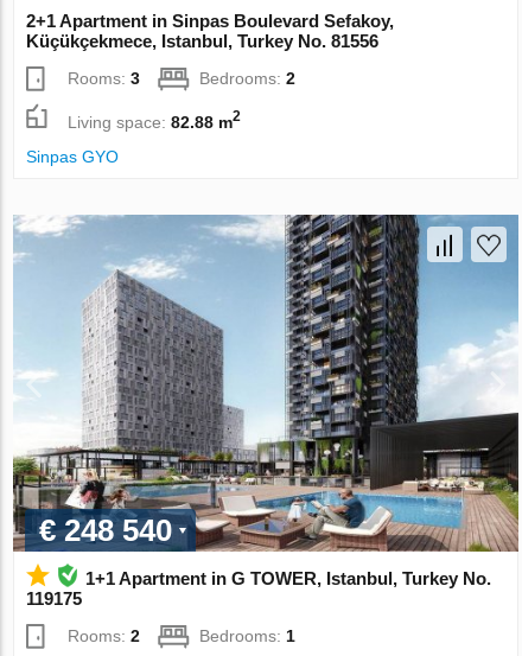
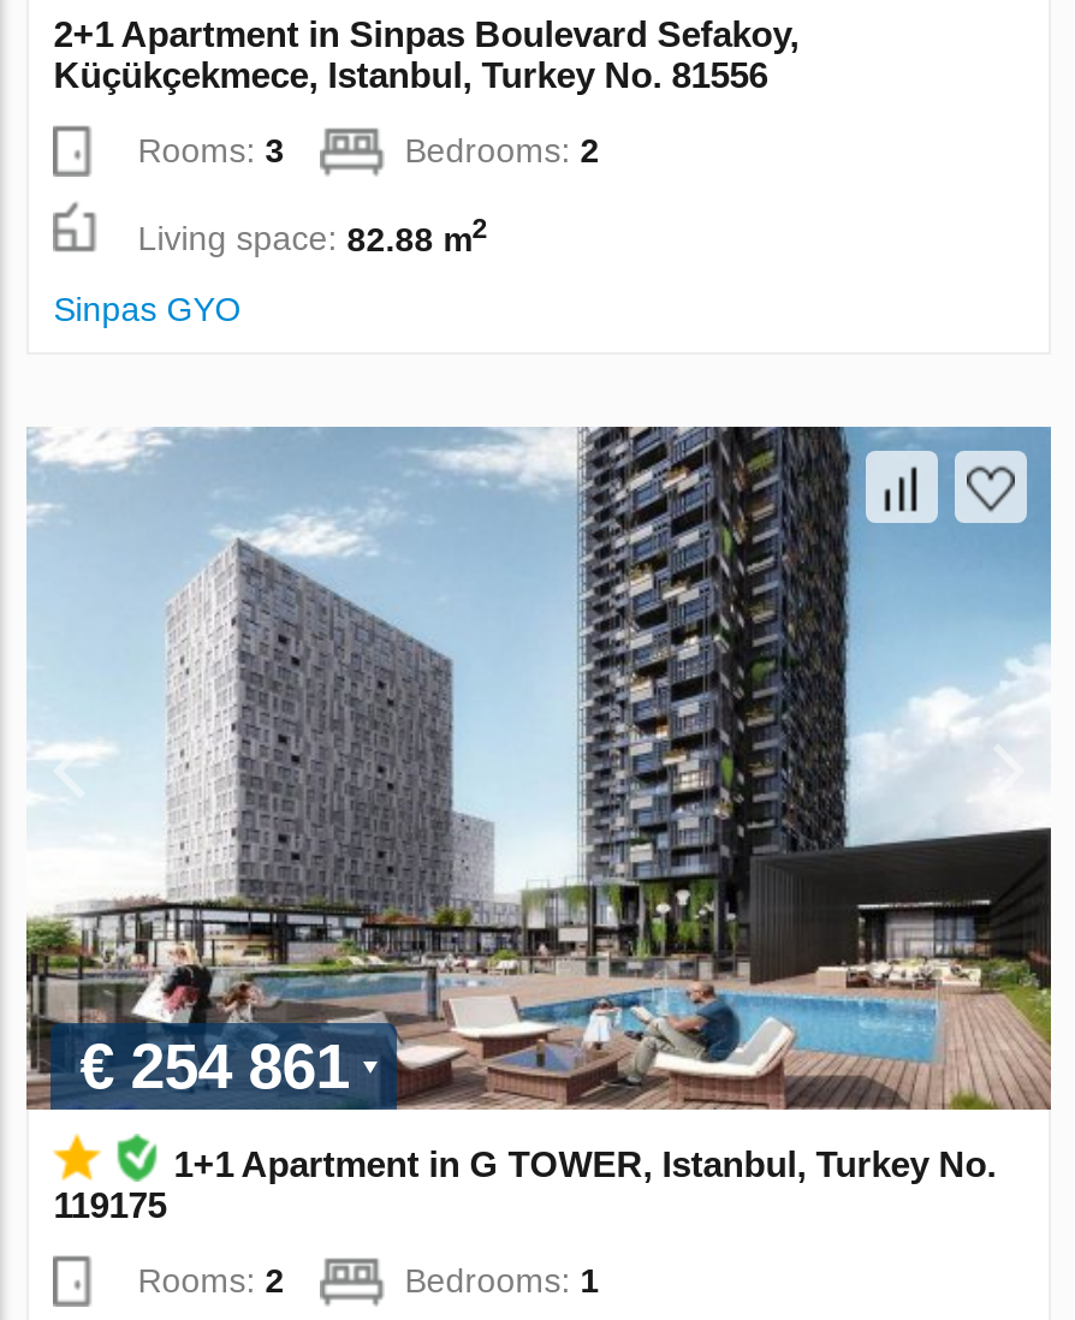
[39,512,172,548] € 248 540 -> [80,1029,349,1101] € 254 861

